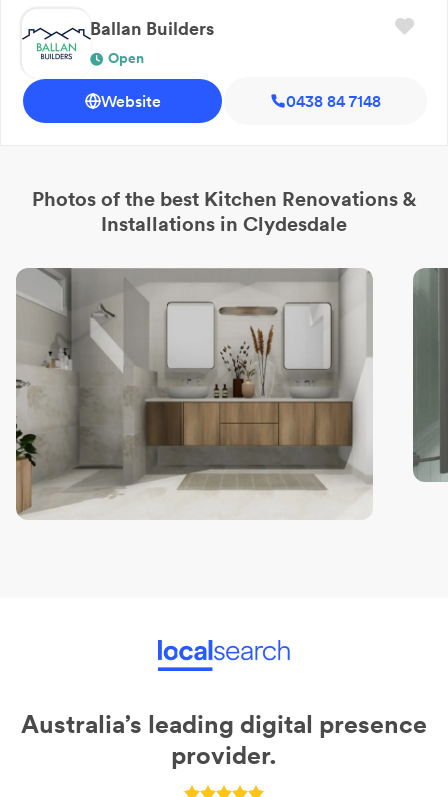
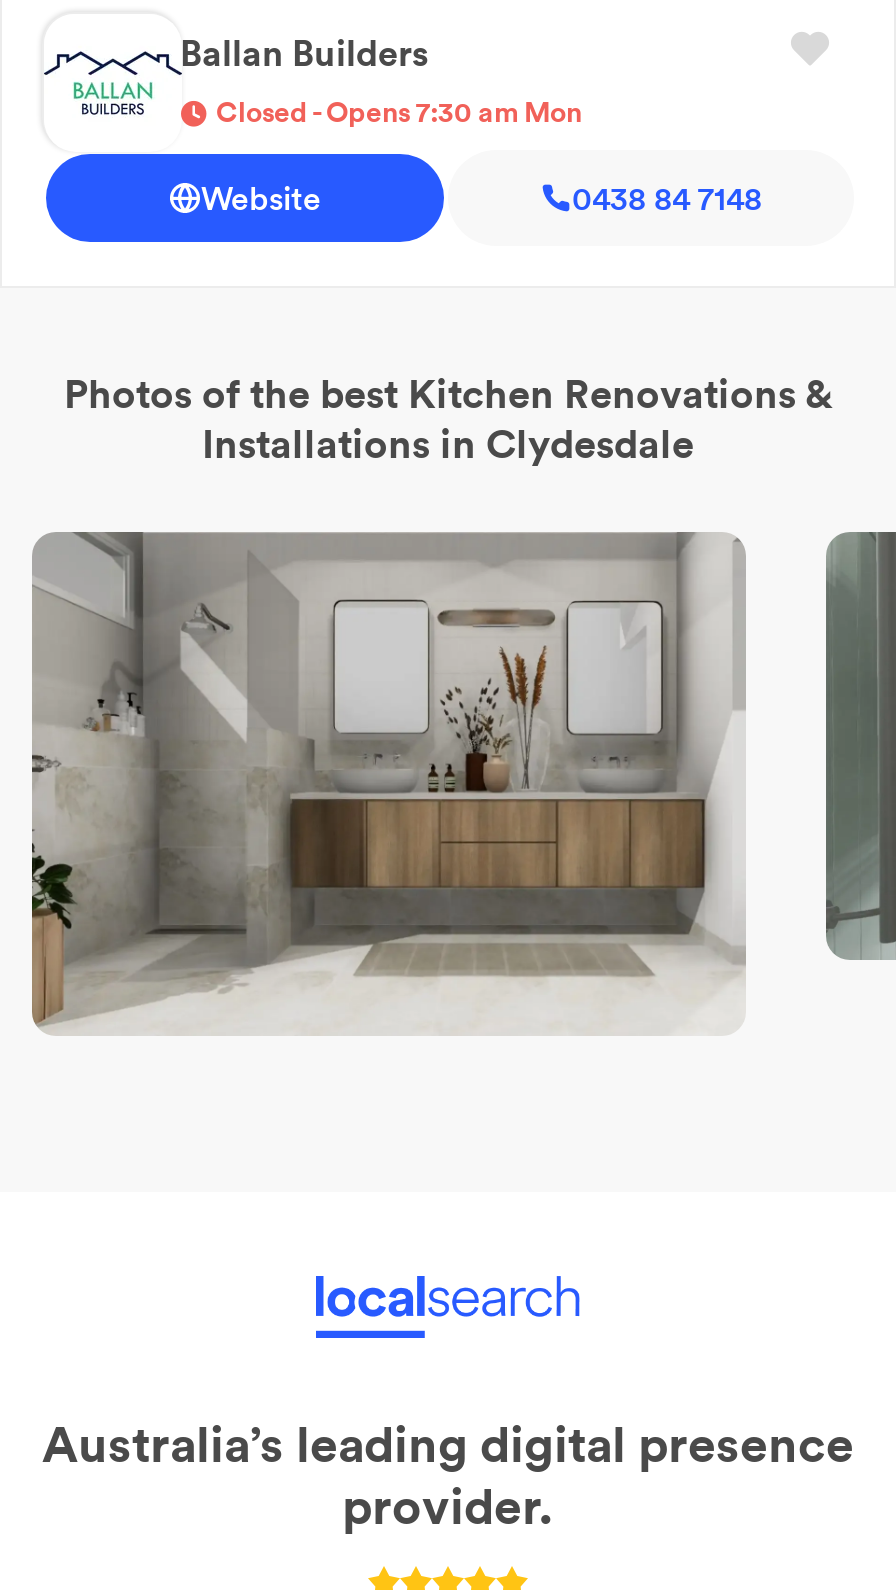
[108,49,144,67] Open -> [216,94,582,130] Closed - Opens 7:30 am Mon

